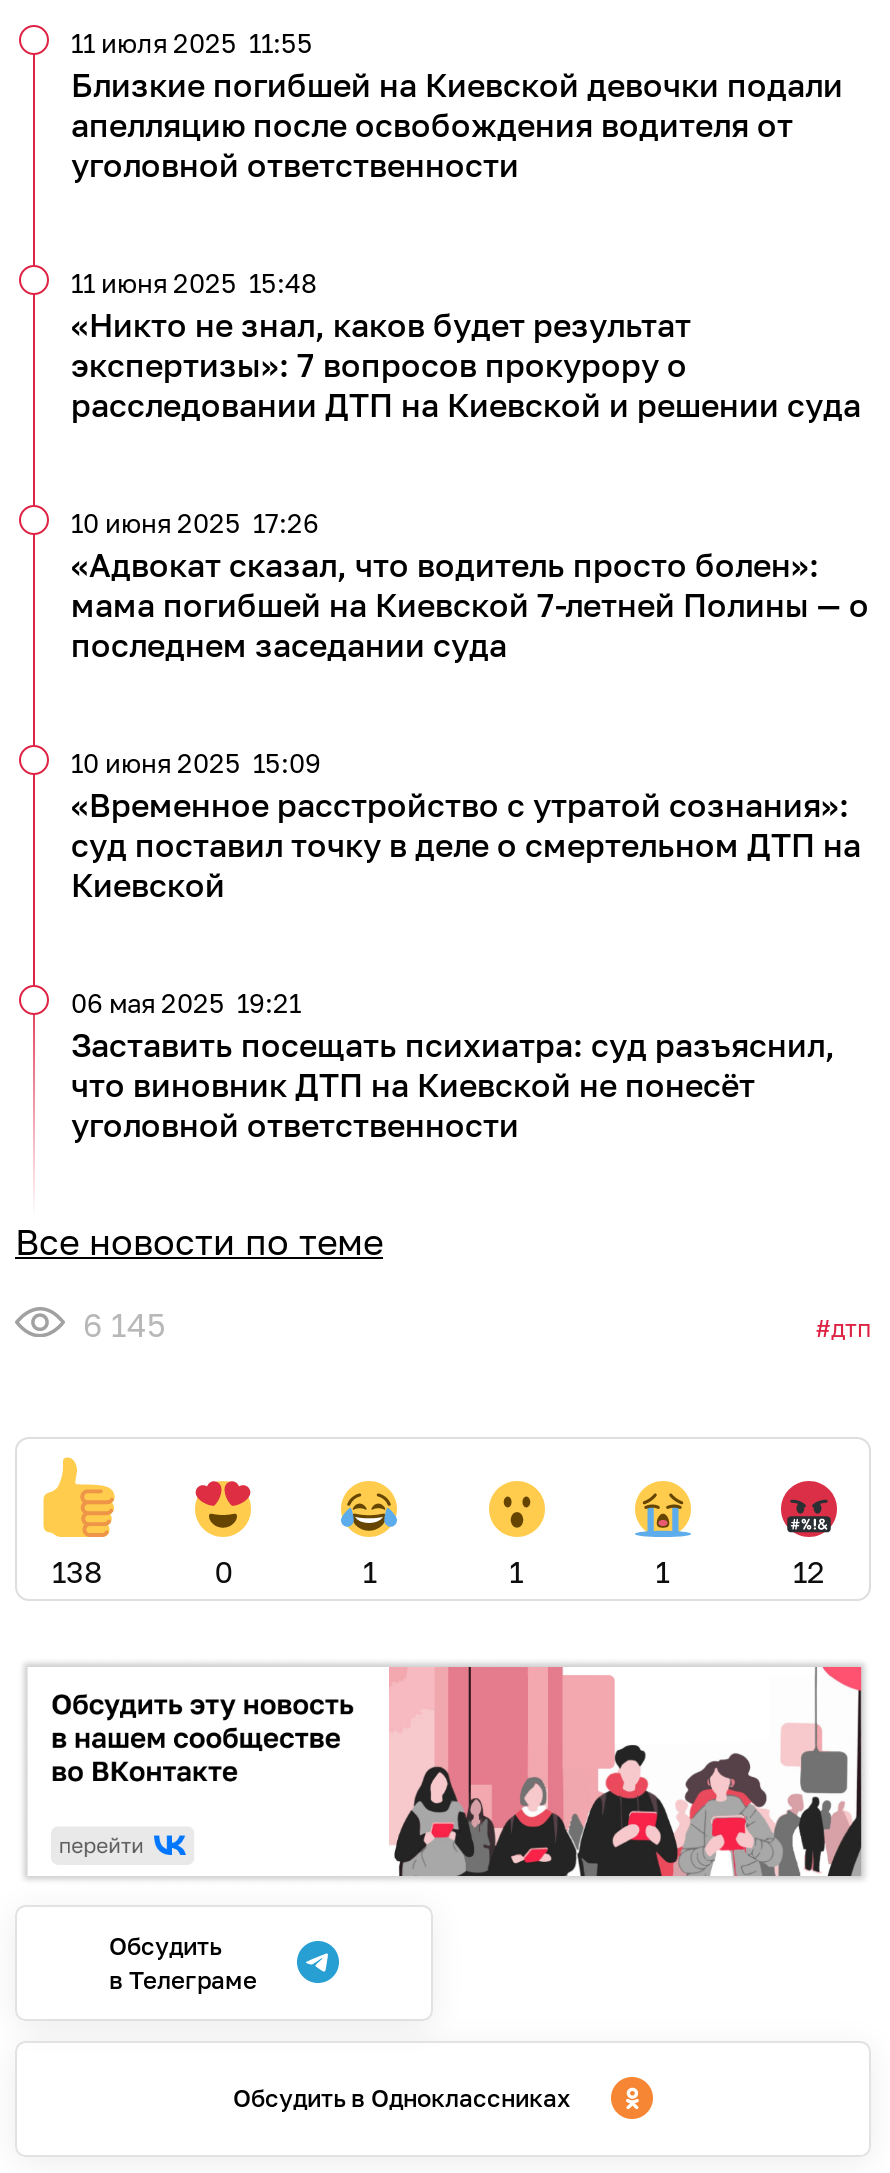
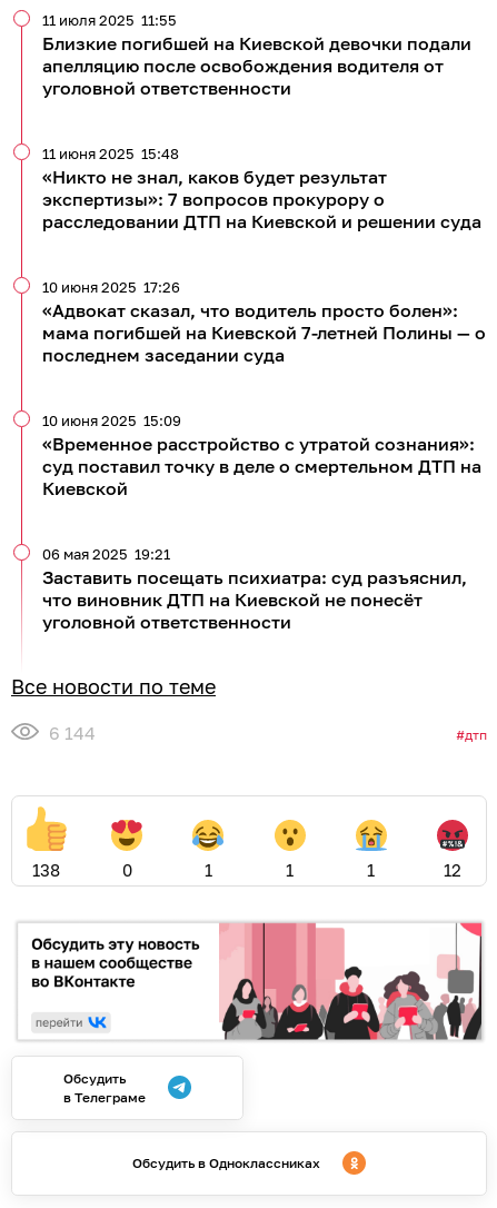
[75,1305,165,1345] 6 145 -> [44,722,96,744] 6 144

